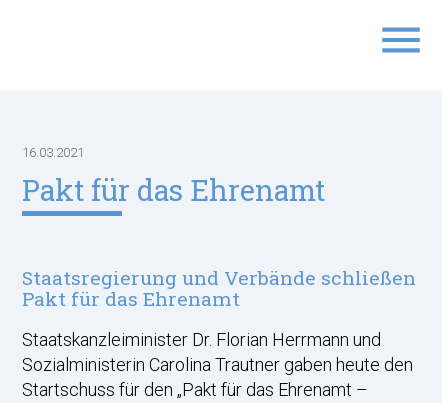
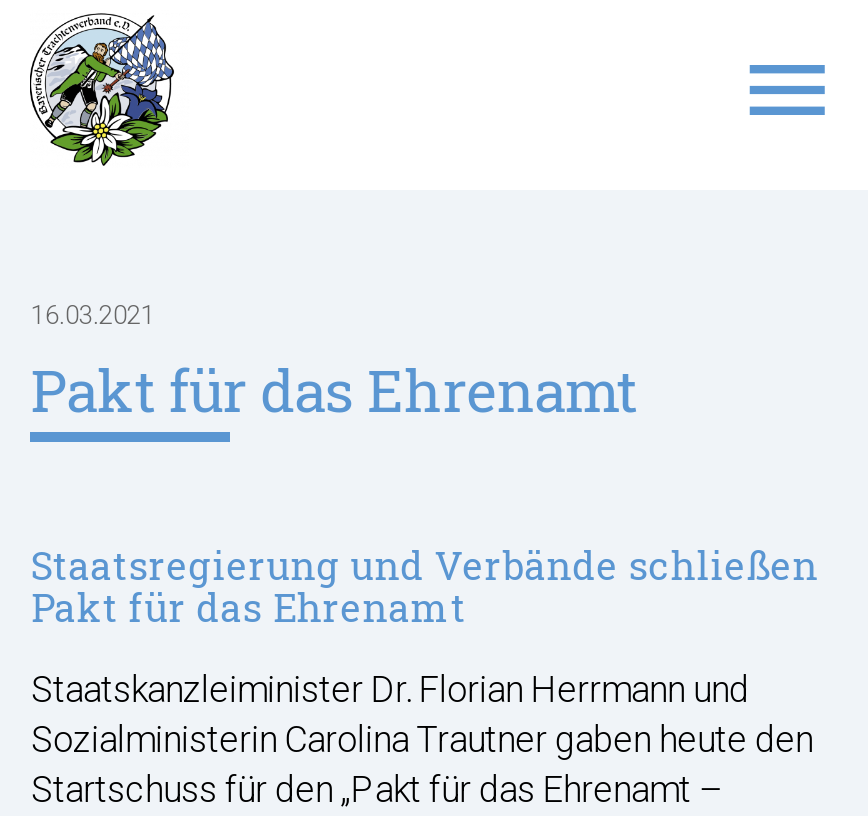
none -> [28,10,176,168] [image]

